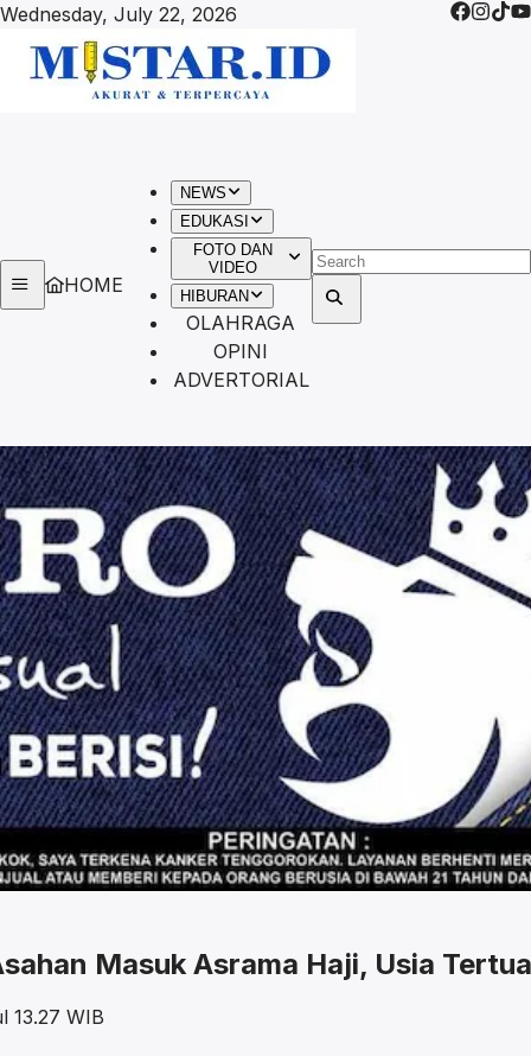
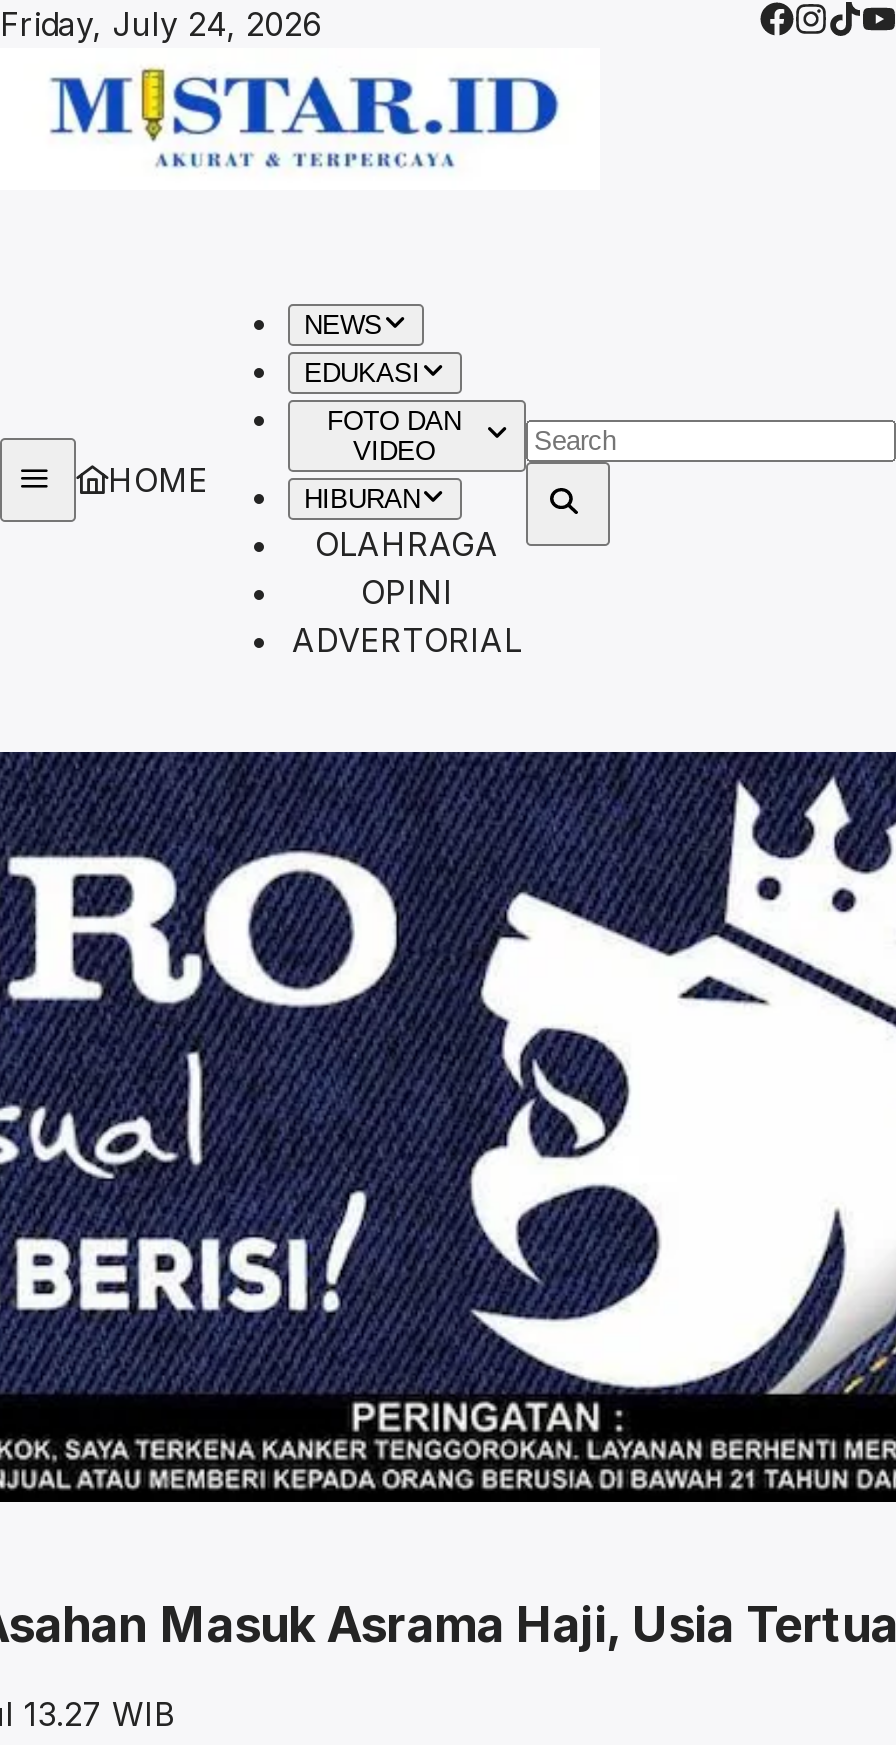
[0,2,237,26] Wednesday, July 22, 2026 -> [0,4,322,44] Friday, July 24, 2026

